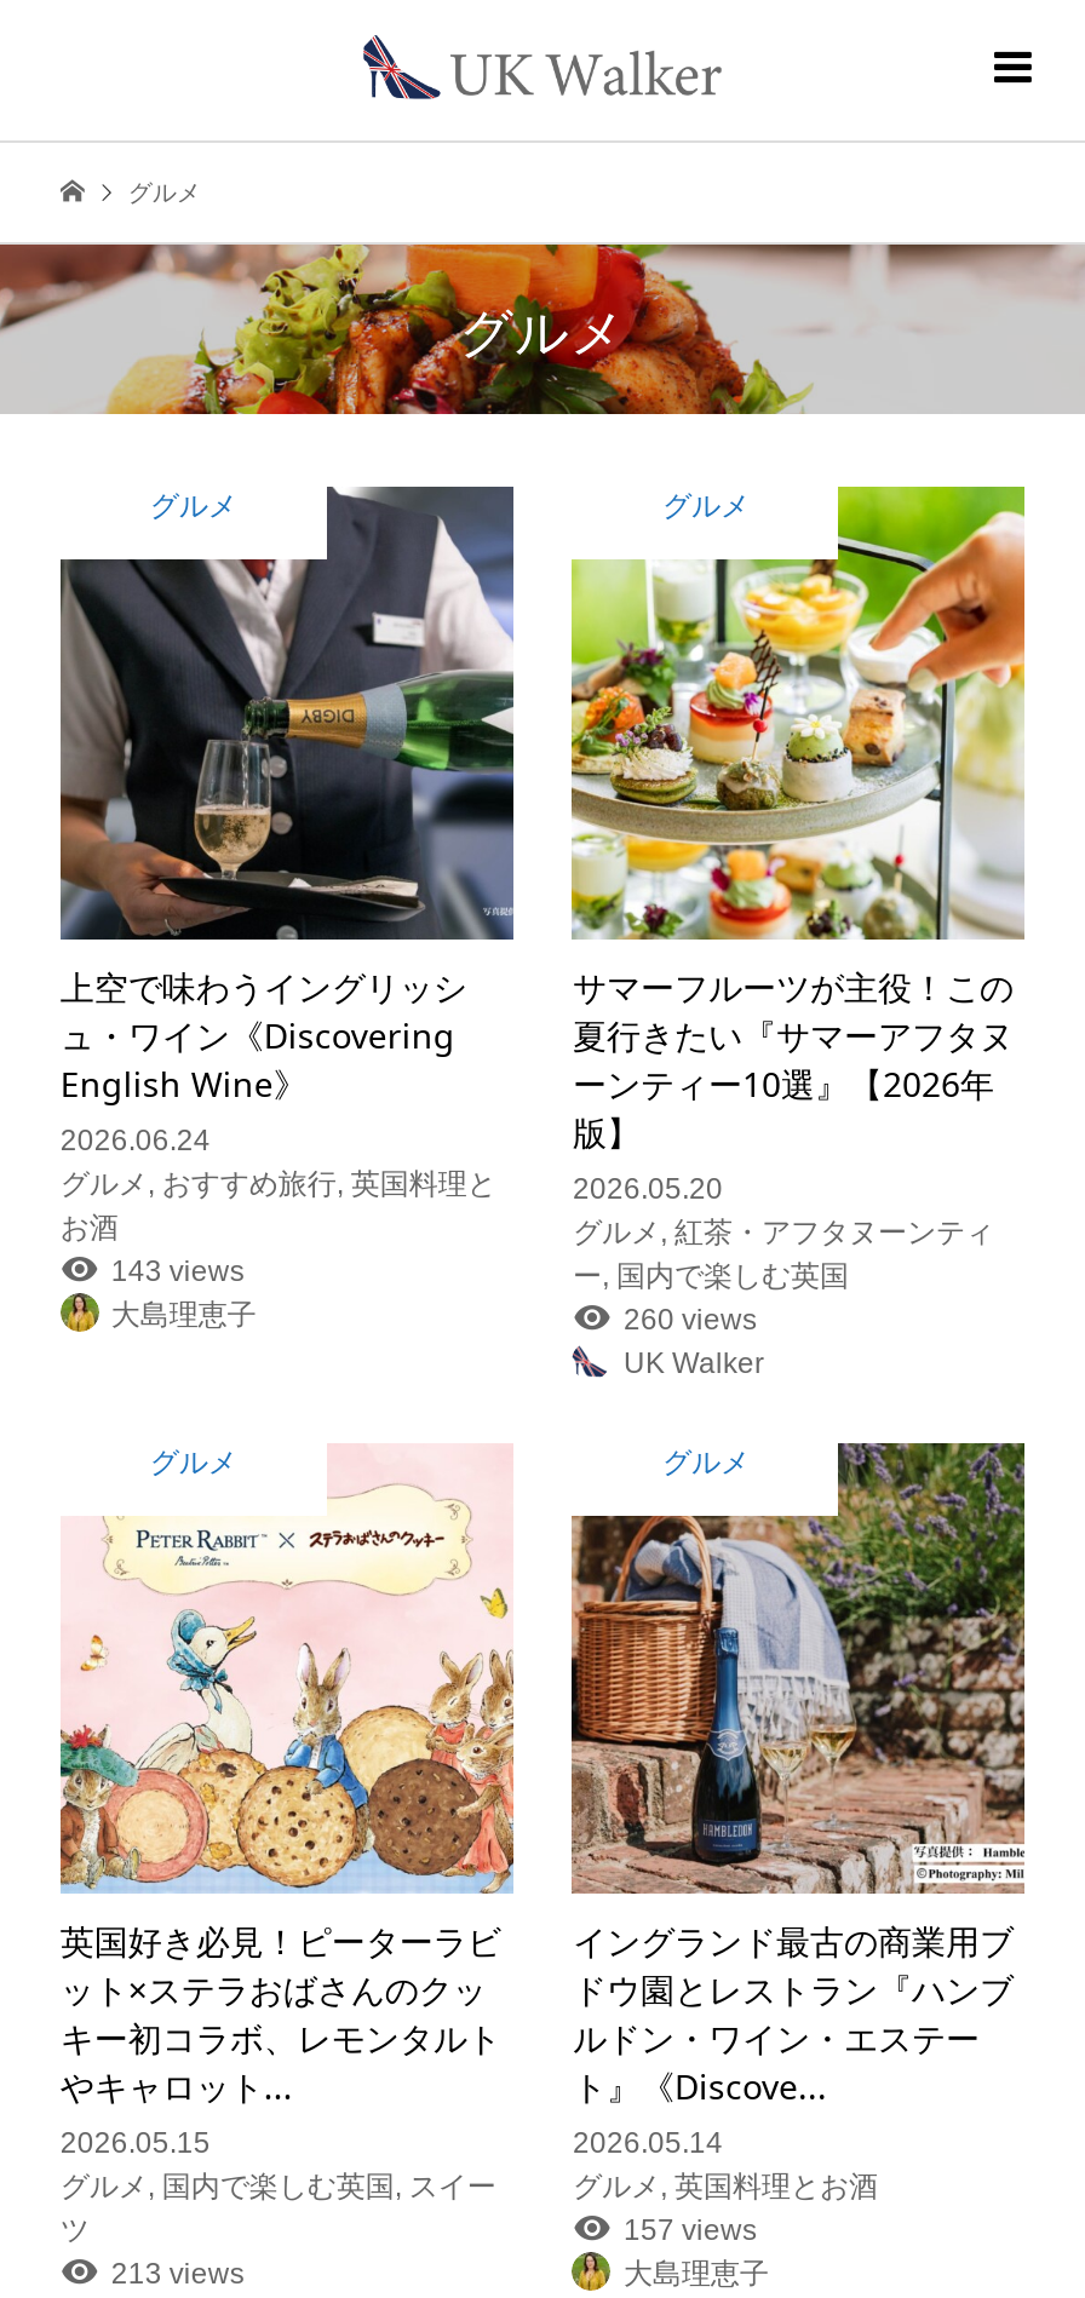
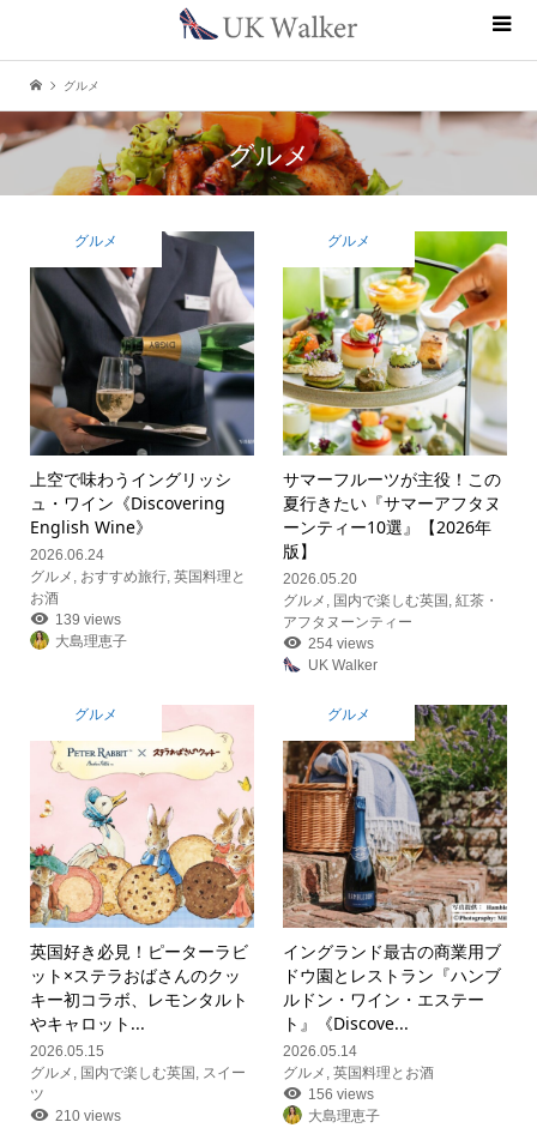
[573,1215,994,1336] グルメ,紅茶・アフタヌーンティ | ー,国内で楽しむ英国 | 260 views -> [283,592,499,652] グルメ,国内で楽しむ英国,紅茶・ | アフタヌーンティー | 254 views
[111,1254,244,1288] 143 views -> [55,611,121,628] 139 views
[624,2214,757,2248] 157 views -> [309,1086,375,1103] 156 views
[111,2258,244,2291] 213 views -> [55,1108,121,1125] 210 views

